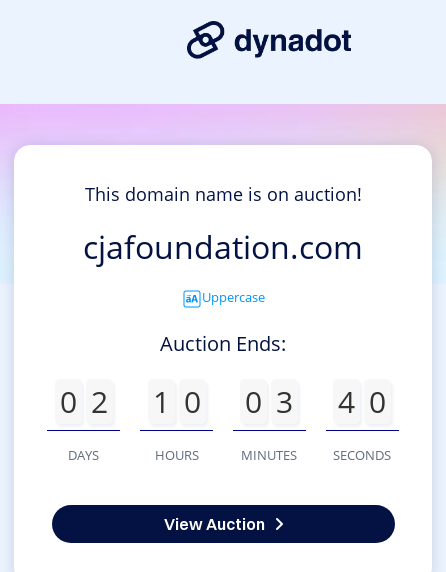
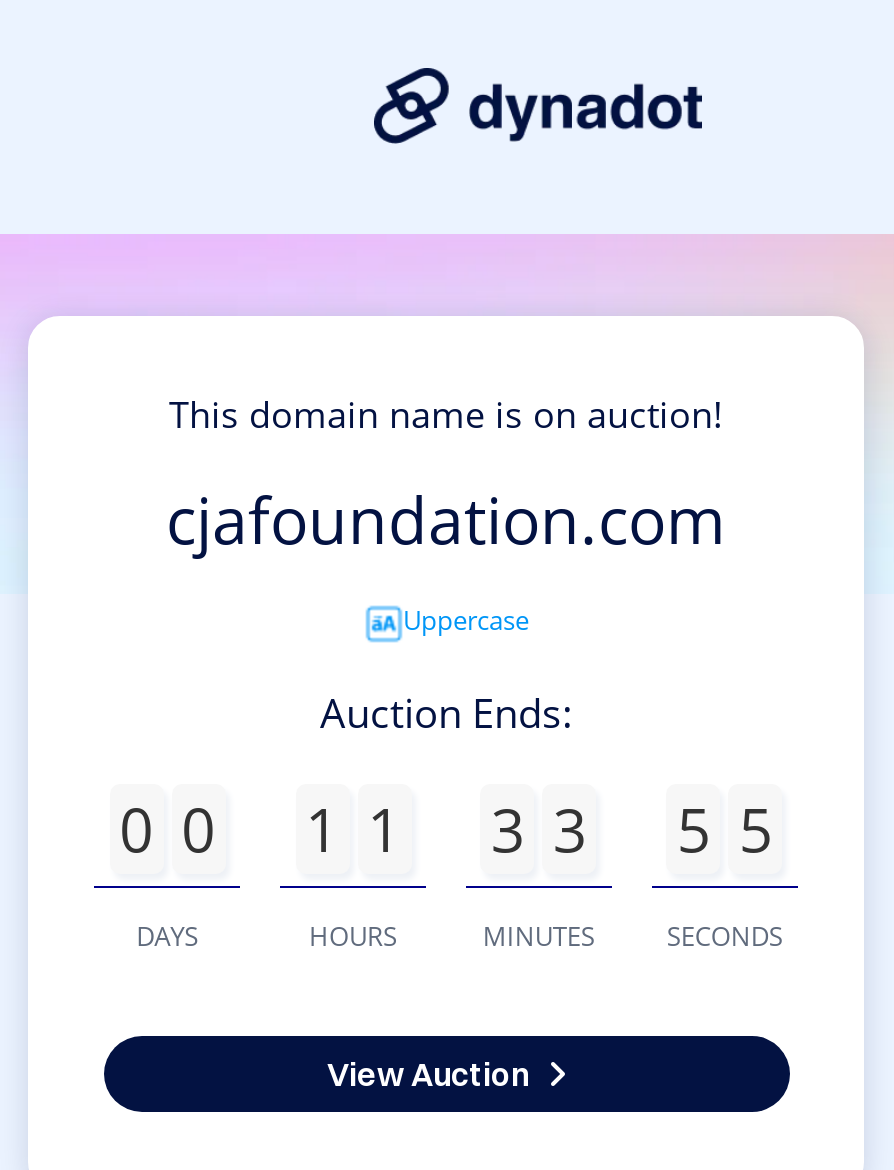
[60,381,108,422] 0 2 -> [119,788,215,870] 0 0
[152,381,200,422] 1 0 -> [305,788,401,870] 1 1
[245,381,293,422] 0 3 -> [491,788,587,870] 3 3
[338,381,386,422] 4 0 -> [677,788,773,870] 5 5

